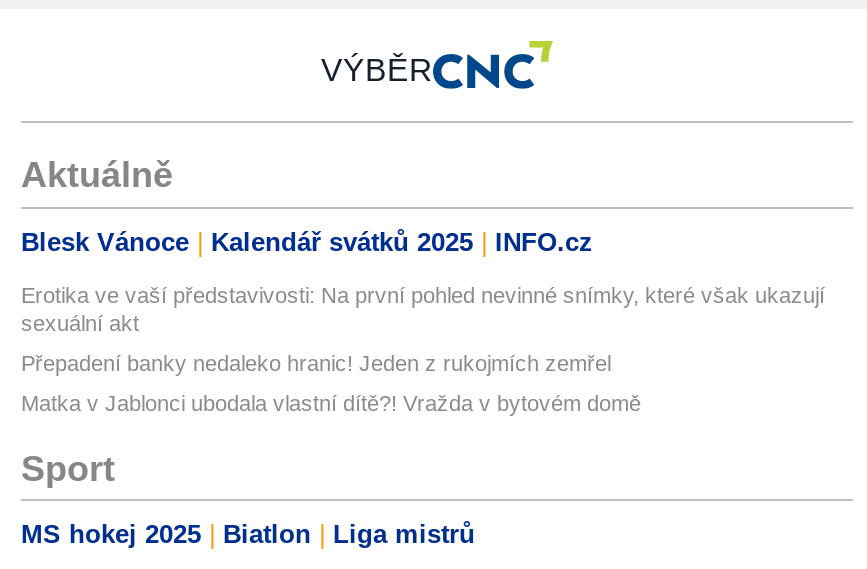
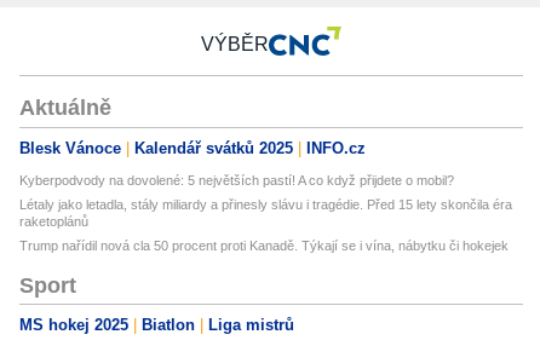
[21,283,825,335] Erotika ve vaší představivosti: Na první pohled nevinné snímky, které však ukazují | sexuální akt -> [19,173,454,187] Kyberpodvody na dovolené: 5 největších pastí! A co když přijdete o mobil?
[21,351,611,375] Přepadení banky nedaleko hranic! Jeden z rukojmích zemřel -> [19,197,512,229] Létaly jako letadla, stály miliardy a přinesly slávu i tragédie. Před 15 lety skončila éra | raketoplánů
[21,391,641,415] Matka v Jablonci ubodala vlastní dítě?! Vražda v bytovém domě -> [19,238,509,253] Trump nařídil nová cla 50 procent proti Kanadě. Týkají se i vína, nábytku či hokejek

